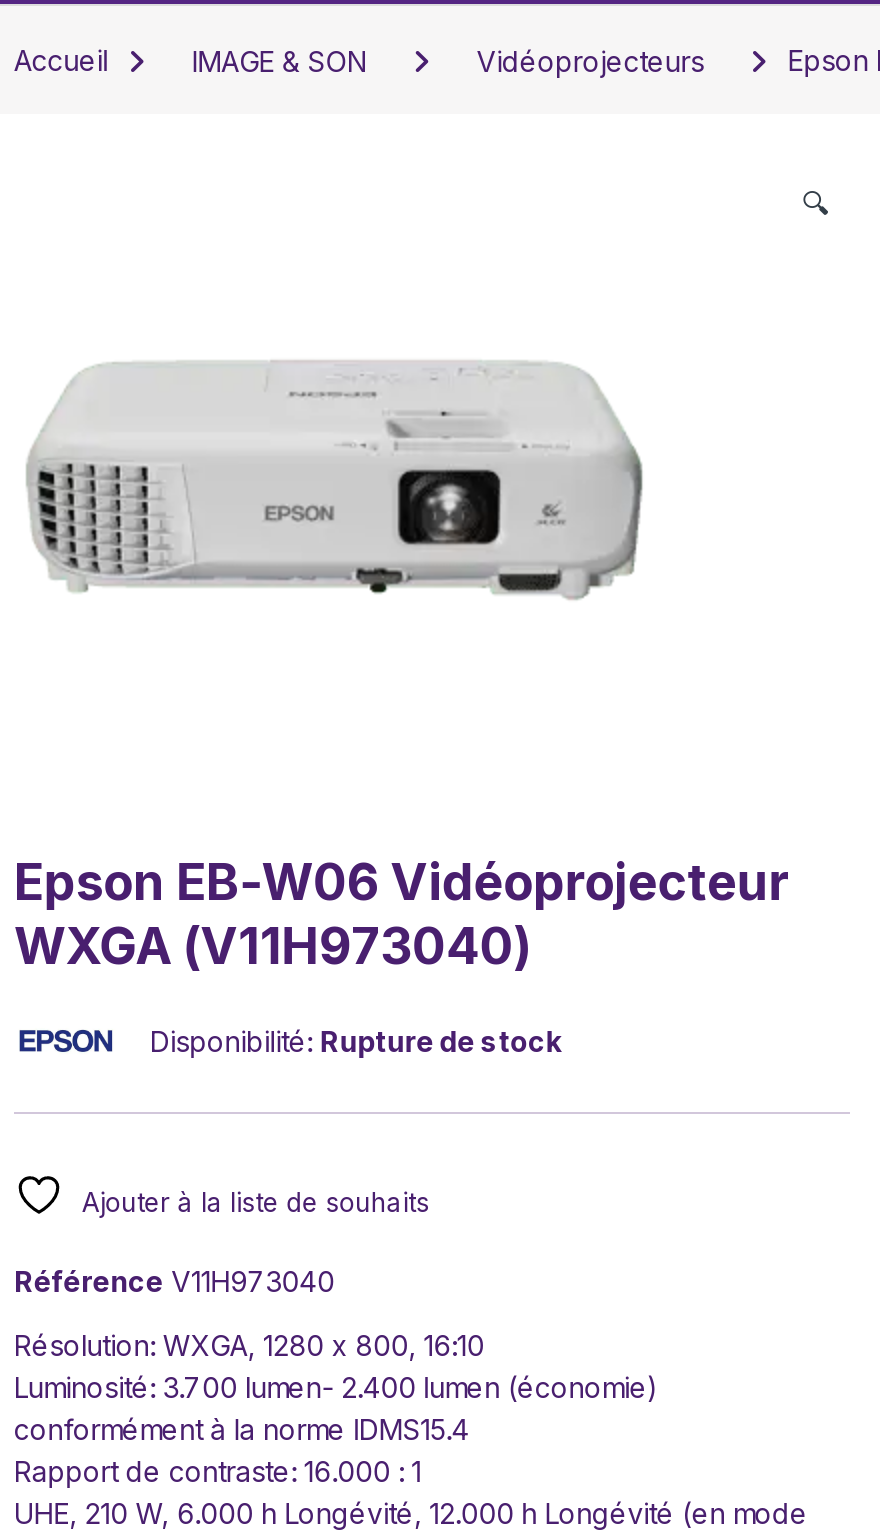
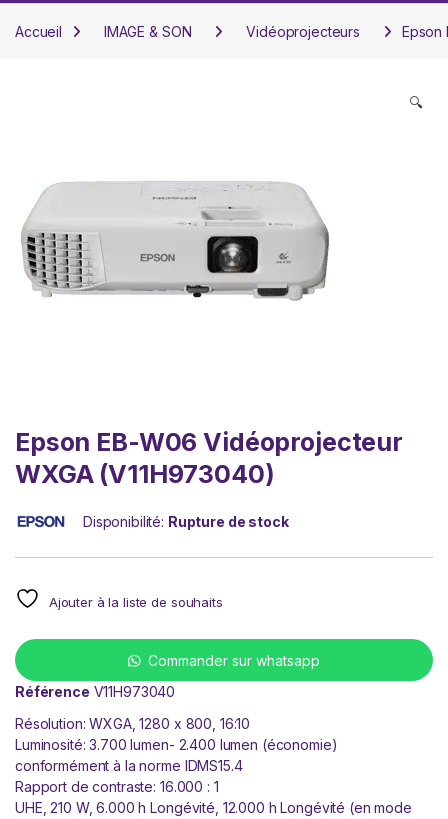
none -> [148,652,320,669] Commander sur whatsapp

